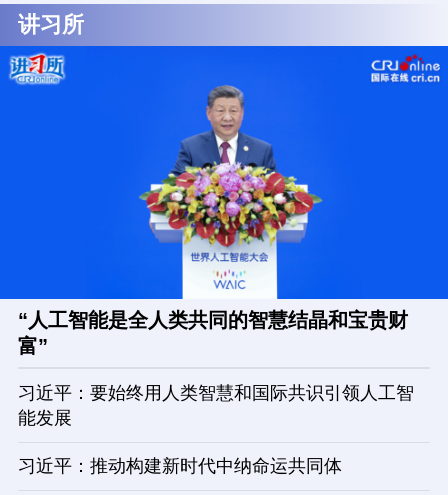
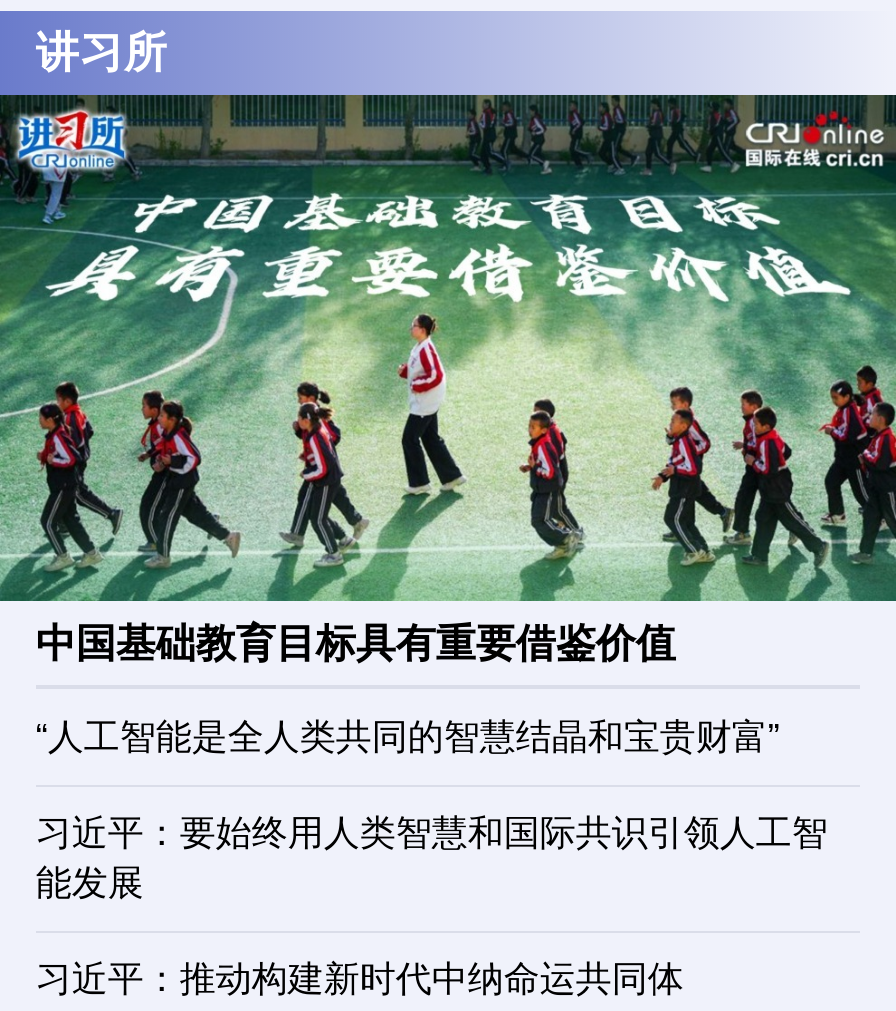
[3,45,445,357] [image] | “人工智能是全人类共同的智慧结晶和宝贵财 | 富” -> [6,93,890,756] [image] | 中国基础教育目标具有重要借鉴价值 | “人工智能是全人类共同的智慧结晶和宝贵财富”

